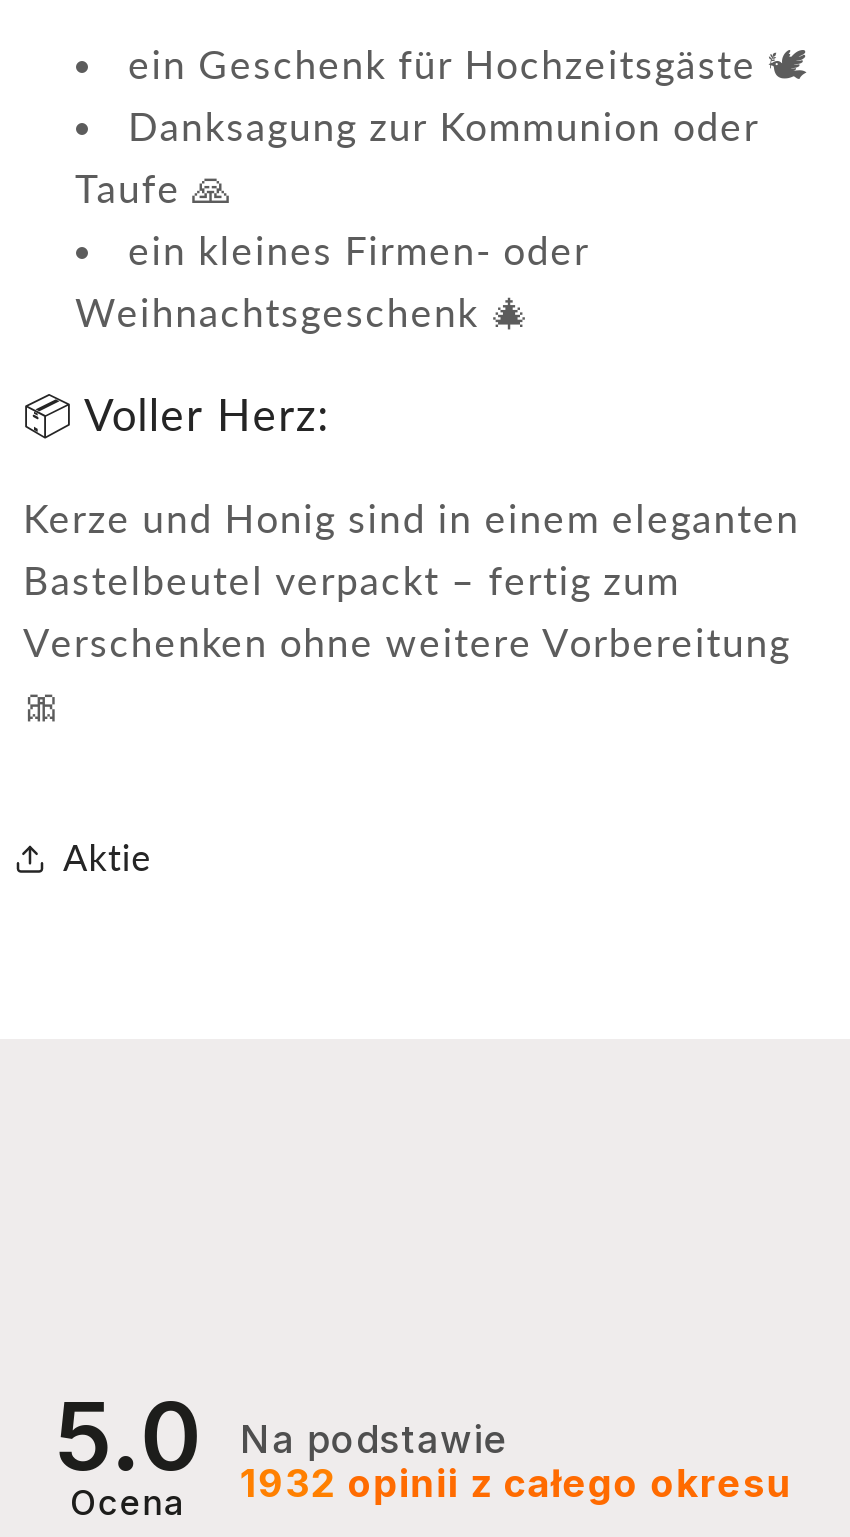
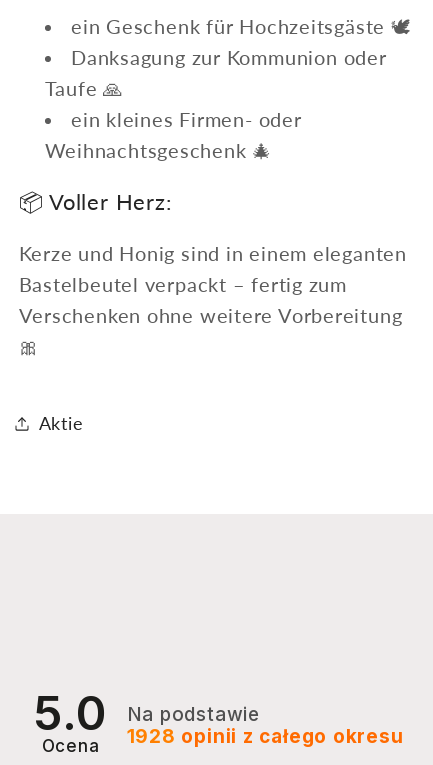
[240,1461,792,1507] 1932 opinii z całego okresu -> [126,725,404,748] 1928 opinii z całego okresu

